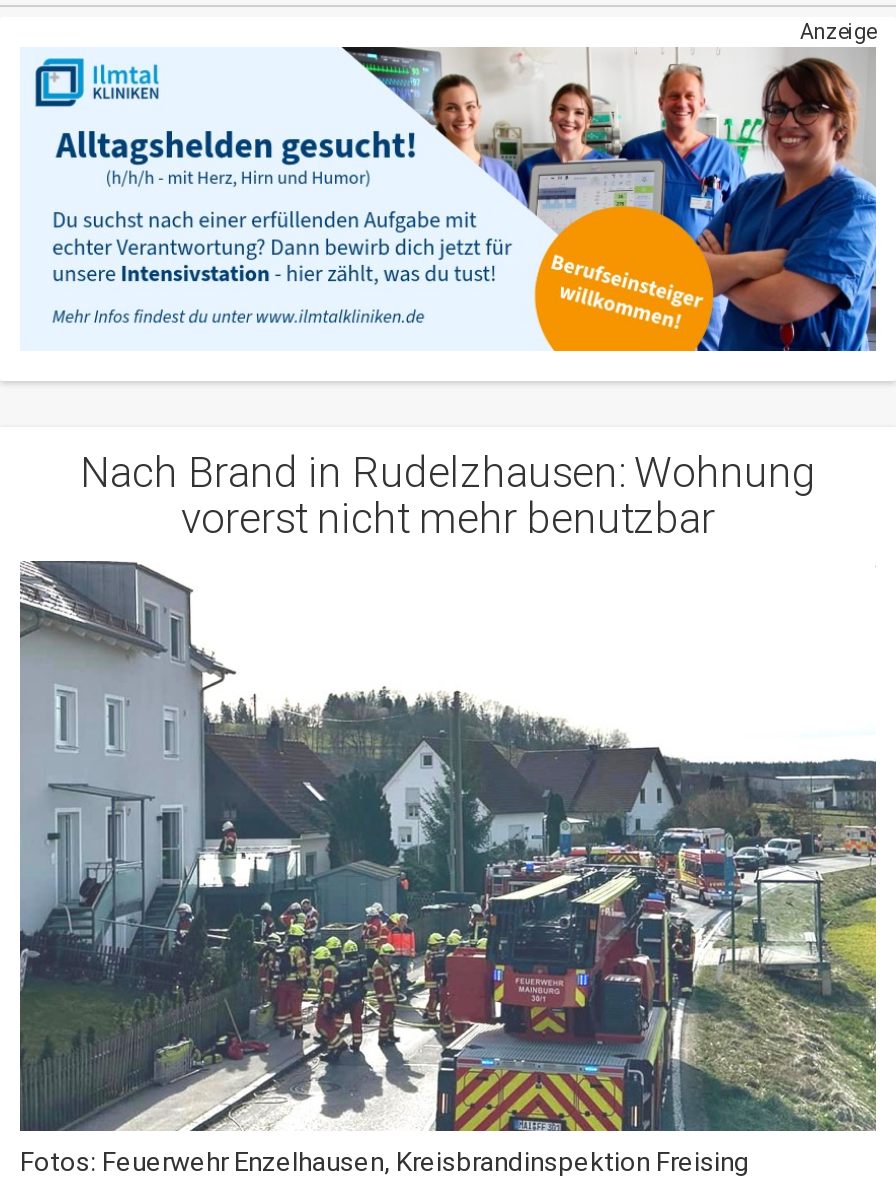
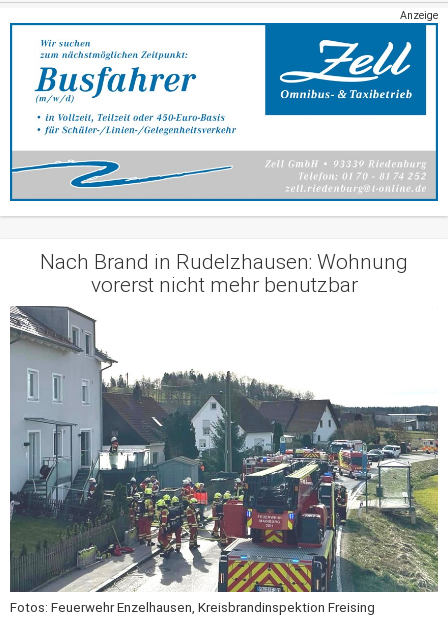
[20,45,878,353] [image] -> [9,22,439,202] [image]

